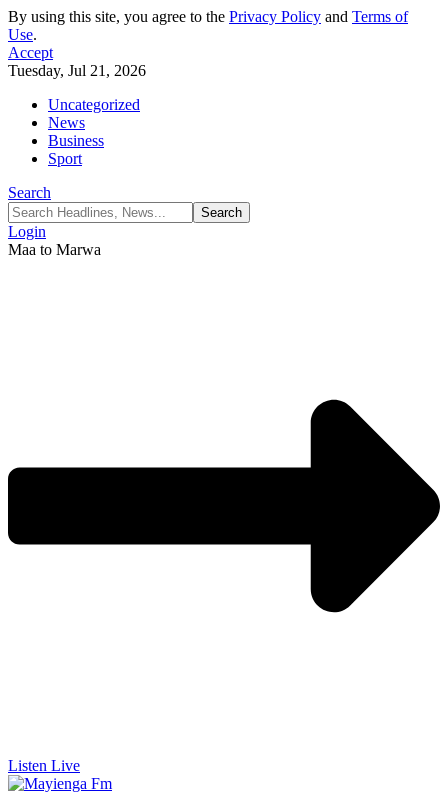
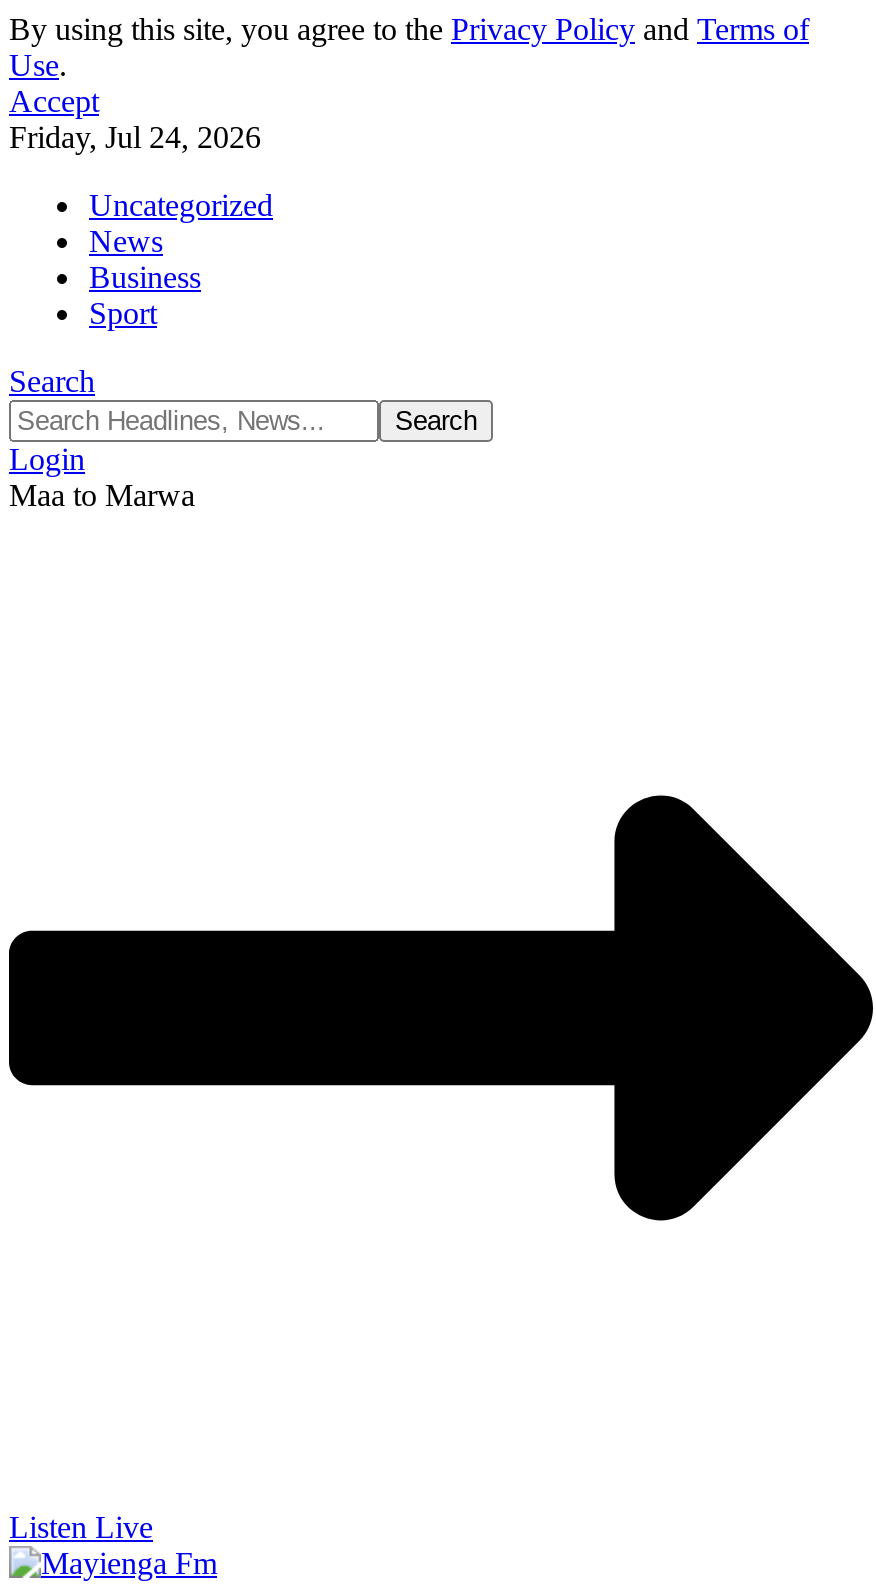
[8,62,146,79] Tuesday, Jul 21, 2026 -> [9,120,261,154] Friday, Jul 24, 2026

